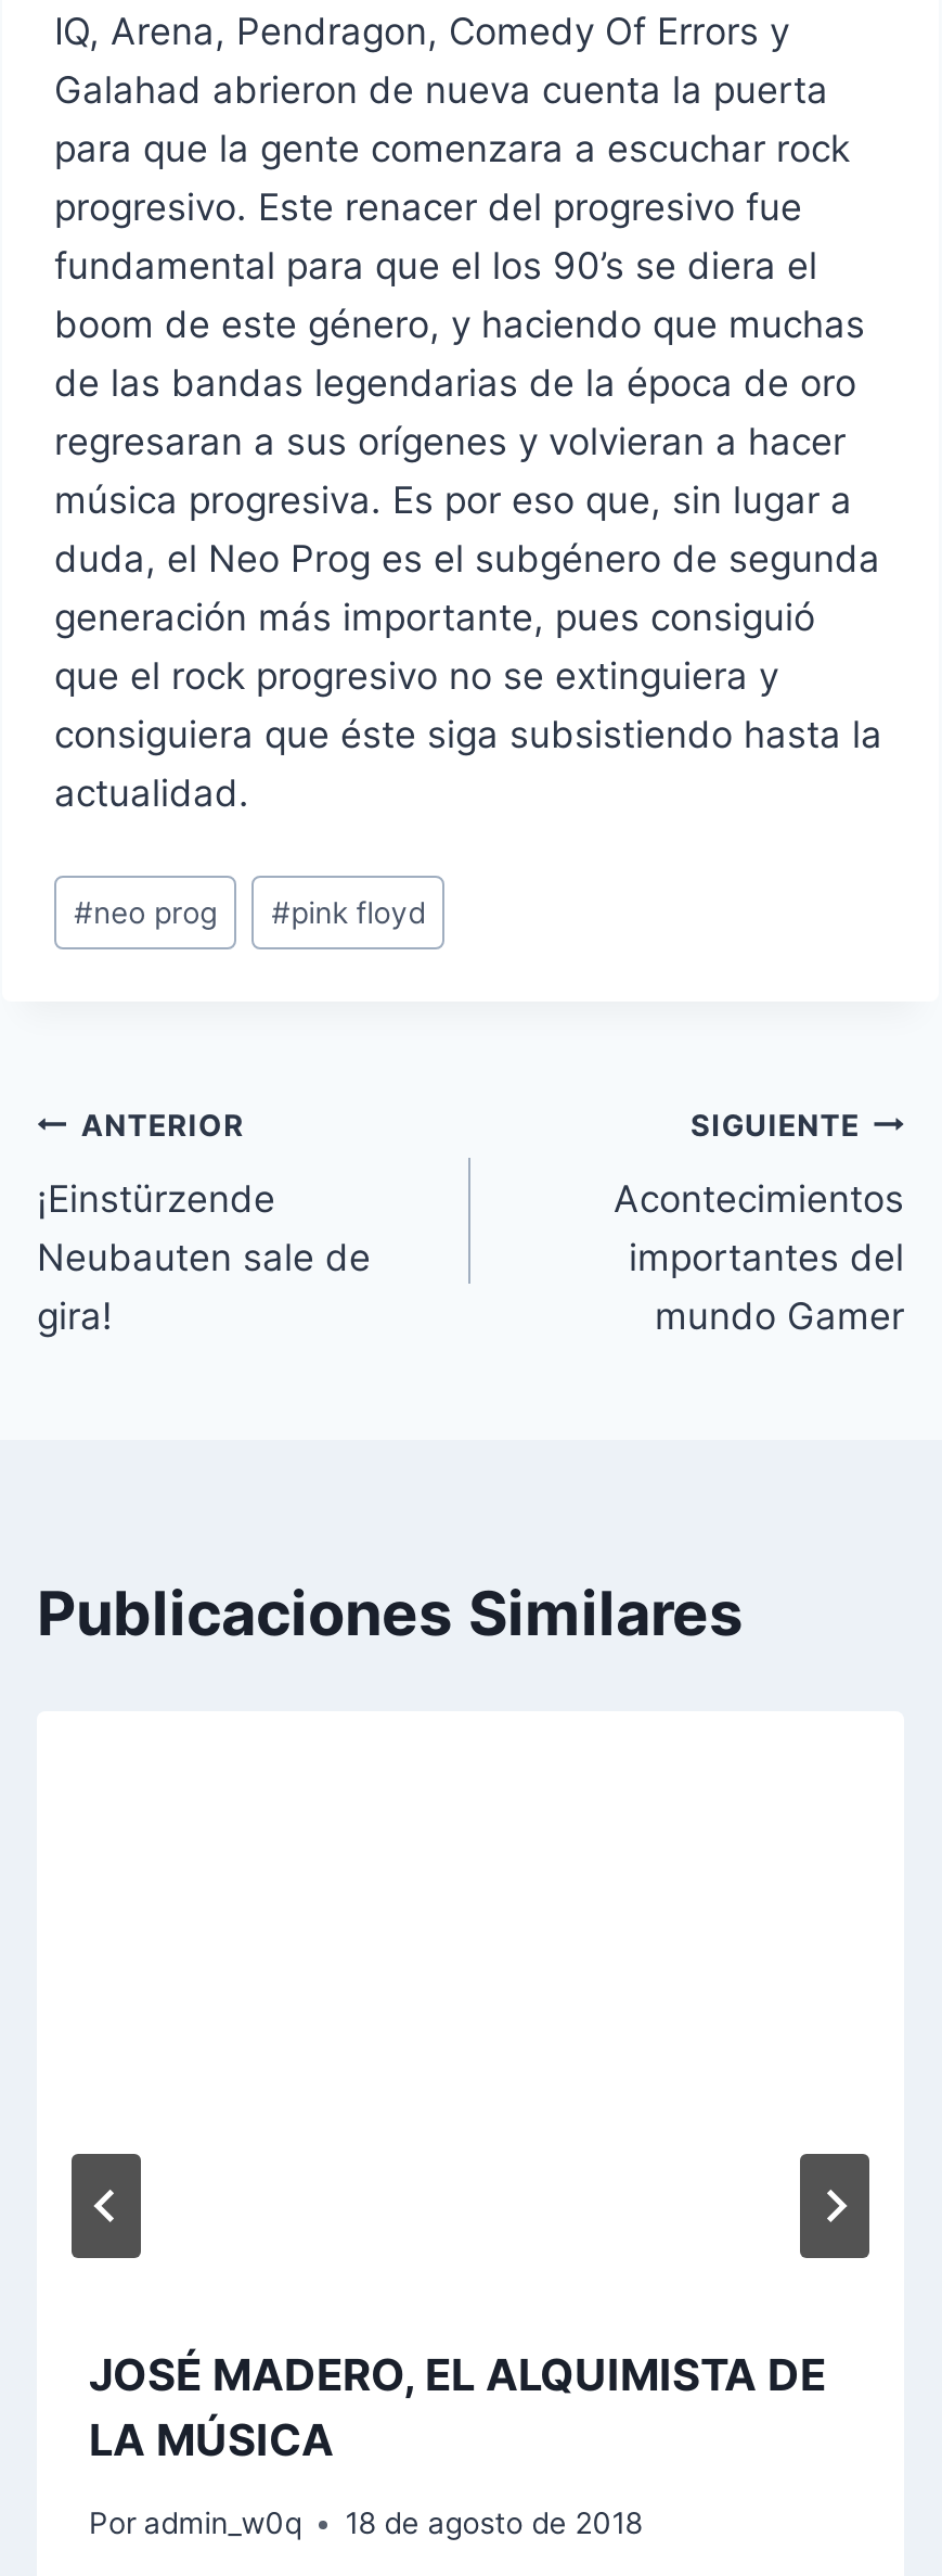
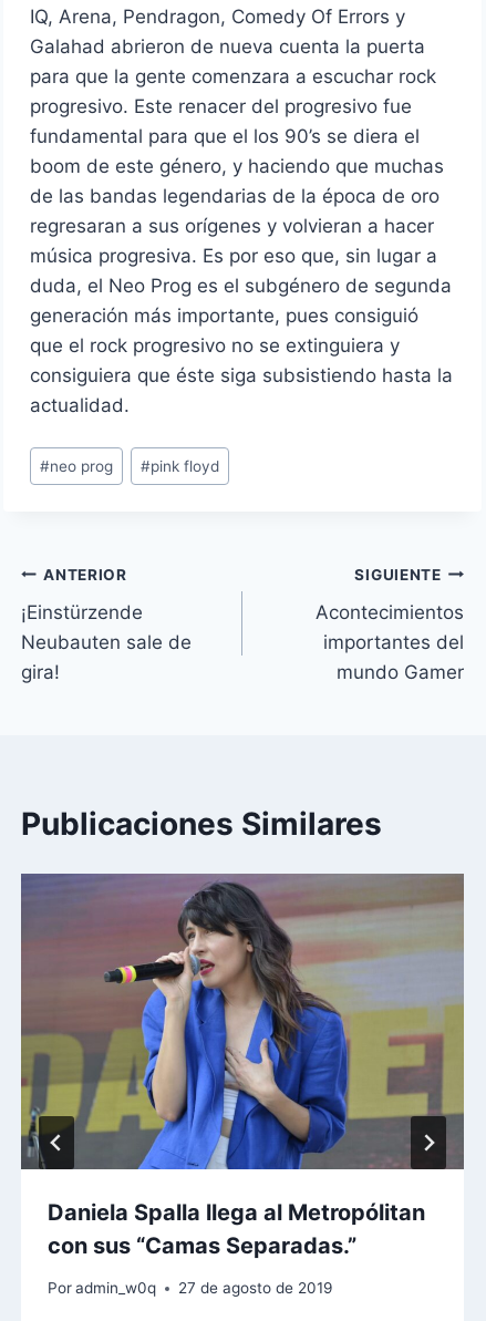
none -> [20,873,465,1170] [image]
[89,2349,826,2466] JOSÉ MADERO, EL ALQUIMISTA DE | LA MÚSICA -> [48,1199,425,1259] Daniela Spalla llega al Metropólitan | con sus “Camas Separadas.”
[89,2506,642,2541] Por admin_w0q 18 de agosto de 2018 -> [48,1279,332,1297] Por admin_w0q 27 de agosto de 2019

